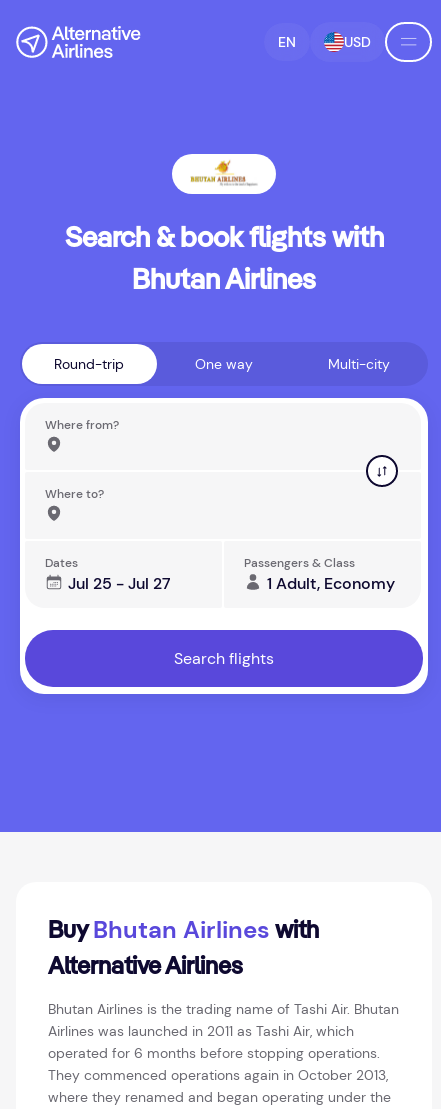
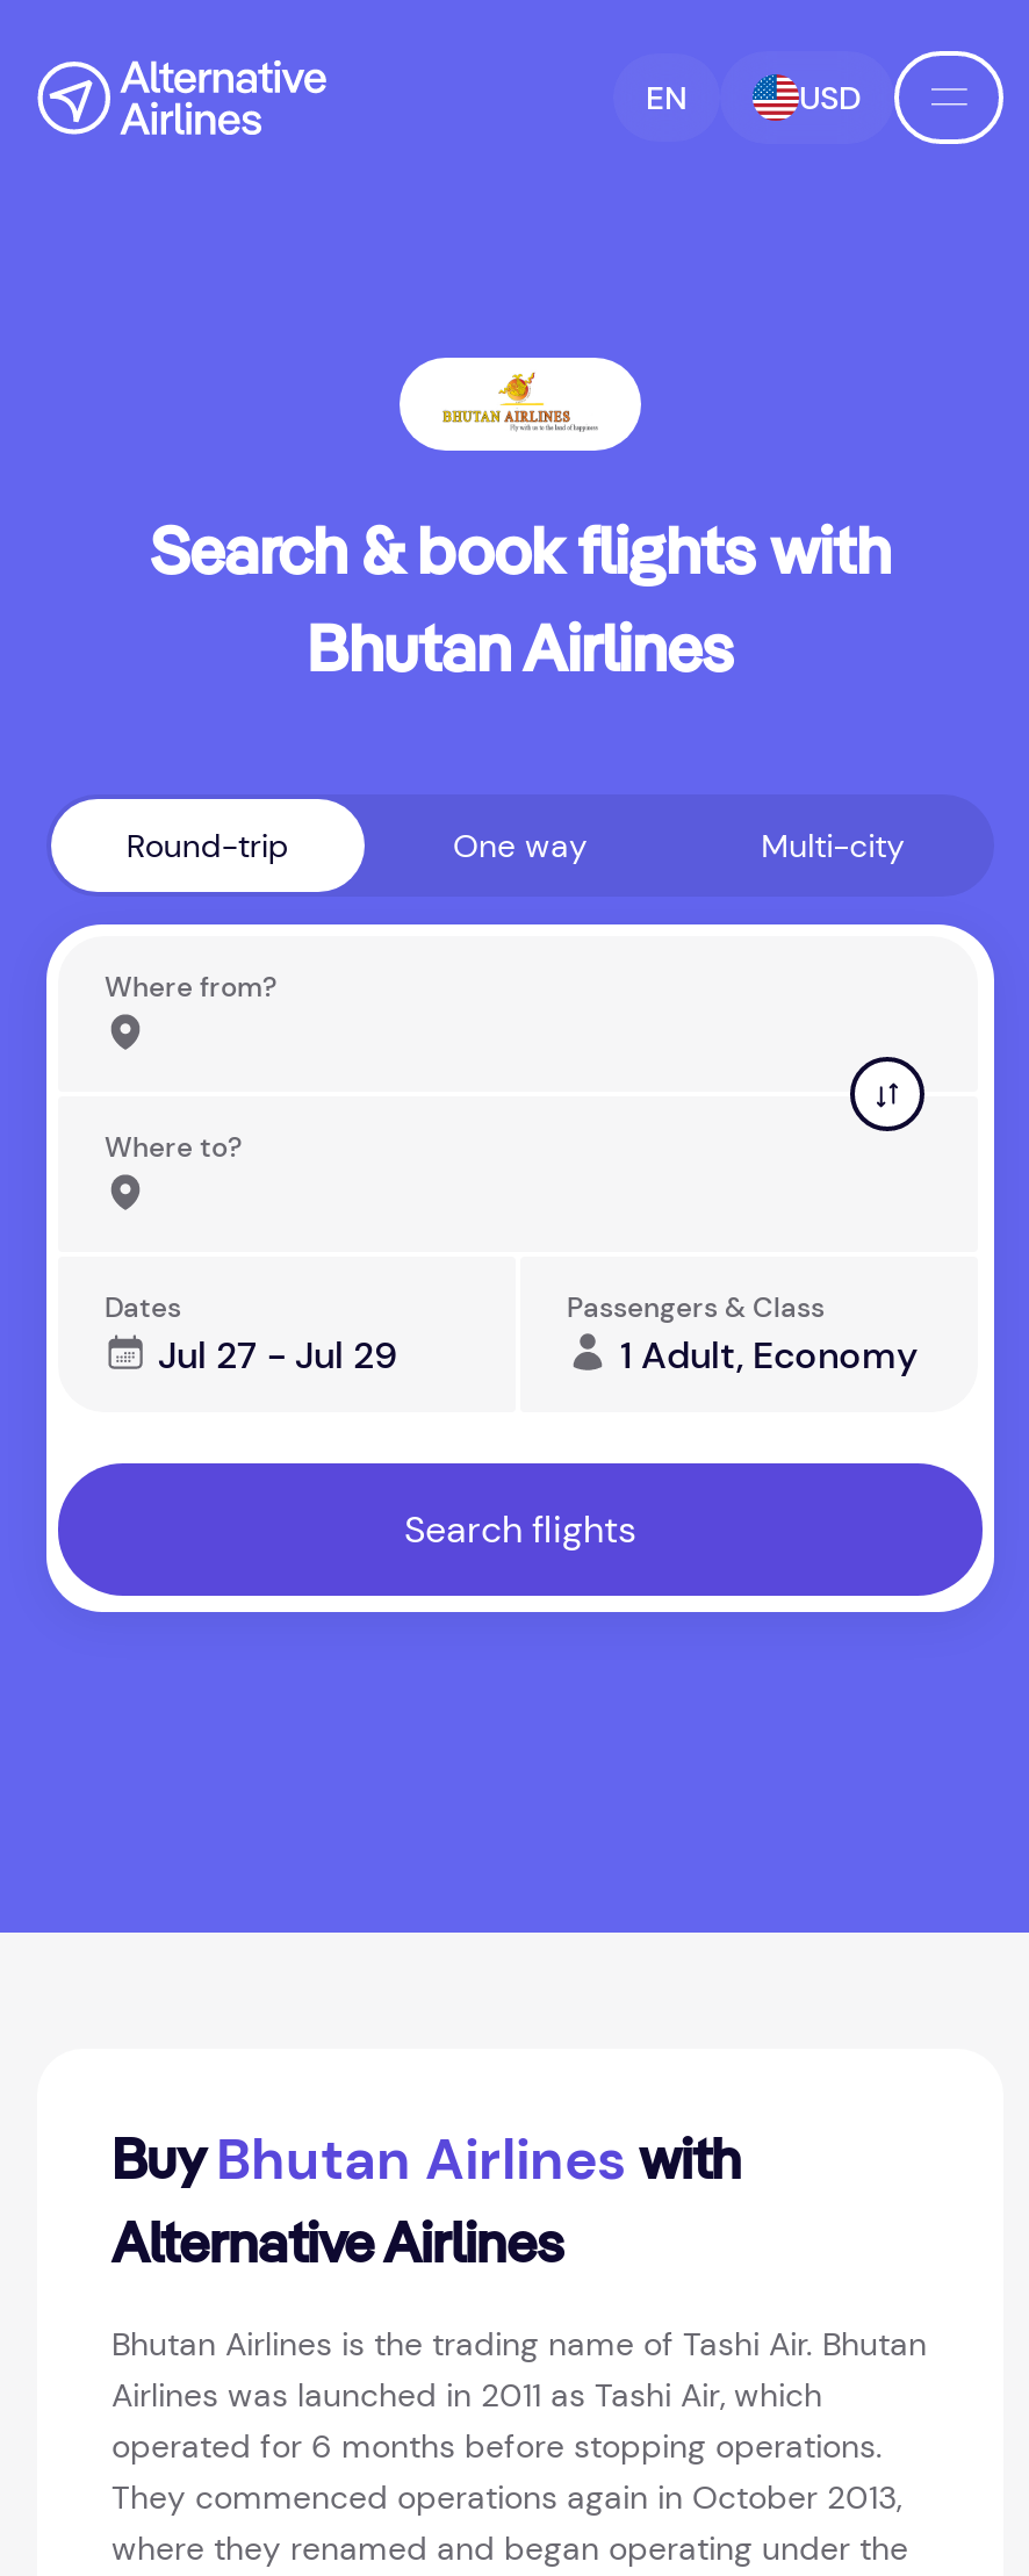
[68,573,171,594] Jul 25 - Jul 27 -> [158,1331,397,1380] Jul 27 - Jul 29

